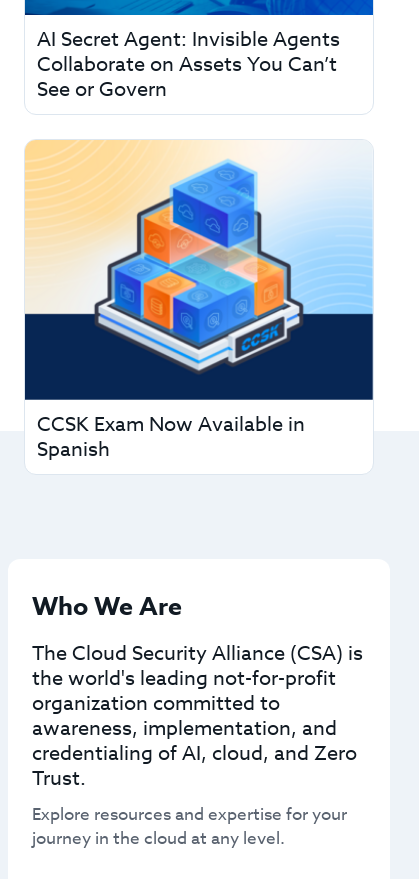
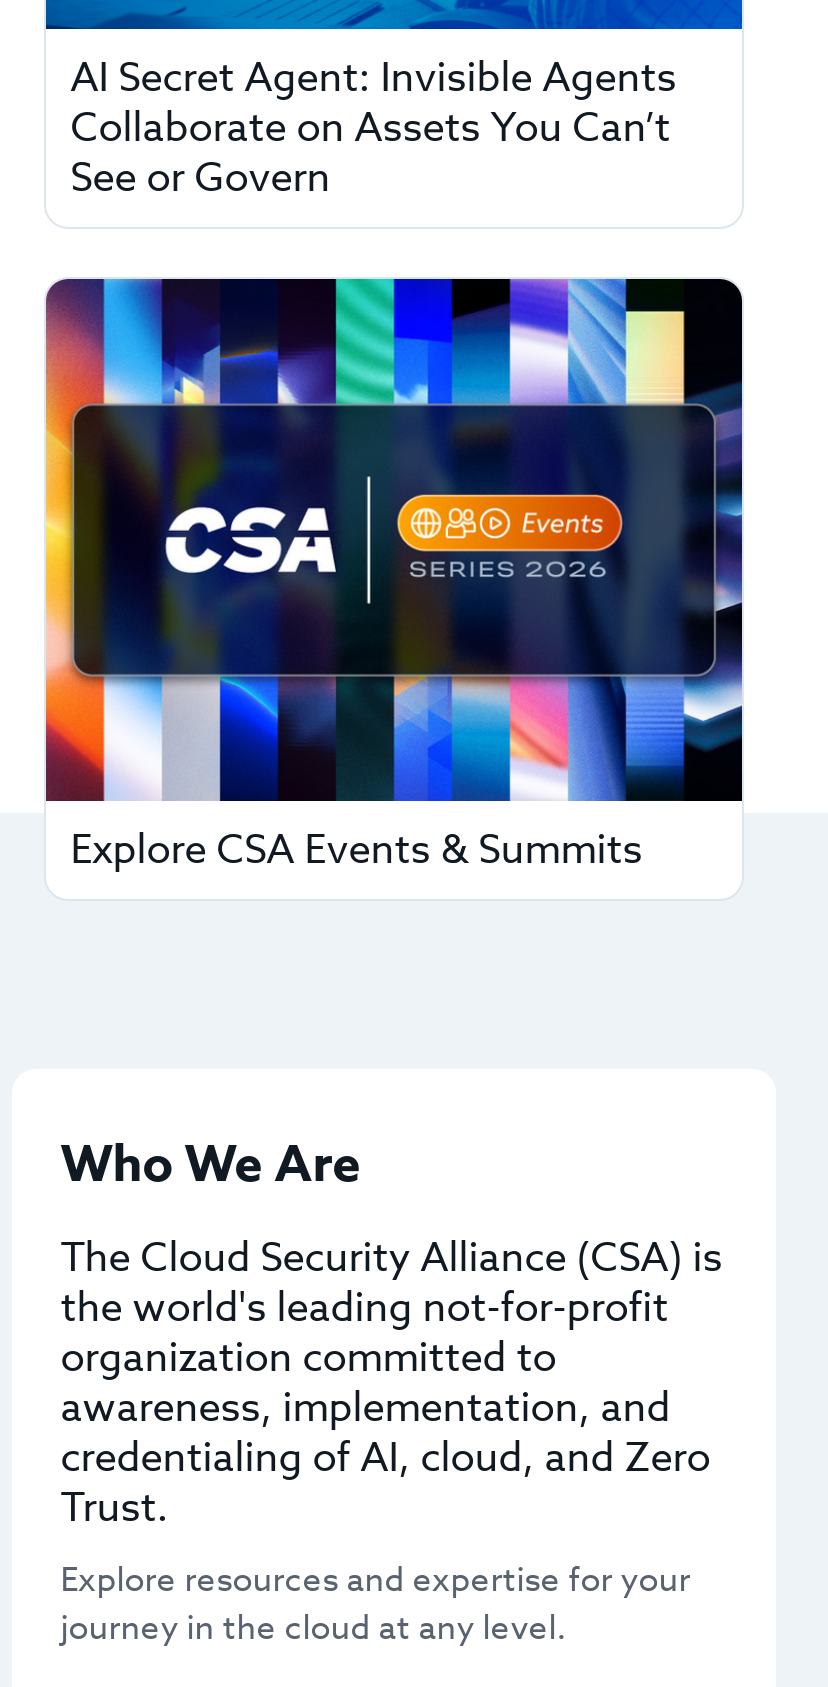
[24,139,374,464] [image] | CCSK Exam Now Available in | Spanish -> [44,276,744,879] [image] | Explore CSA Events & Summits

